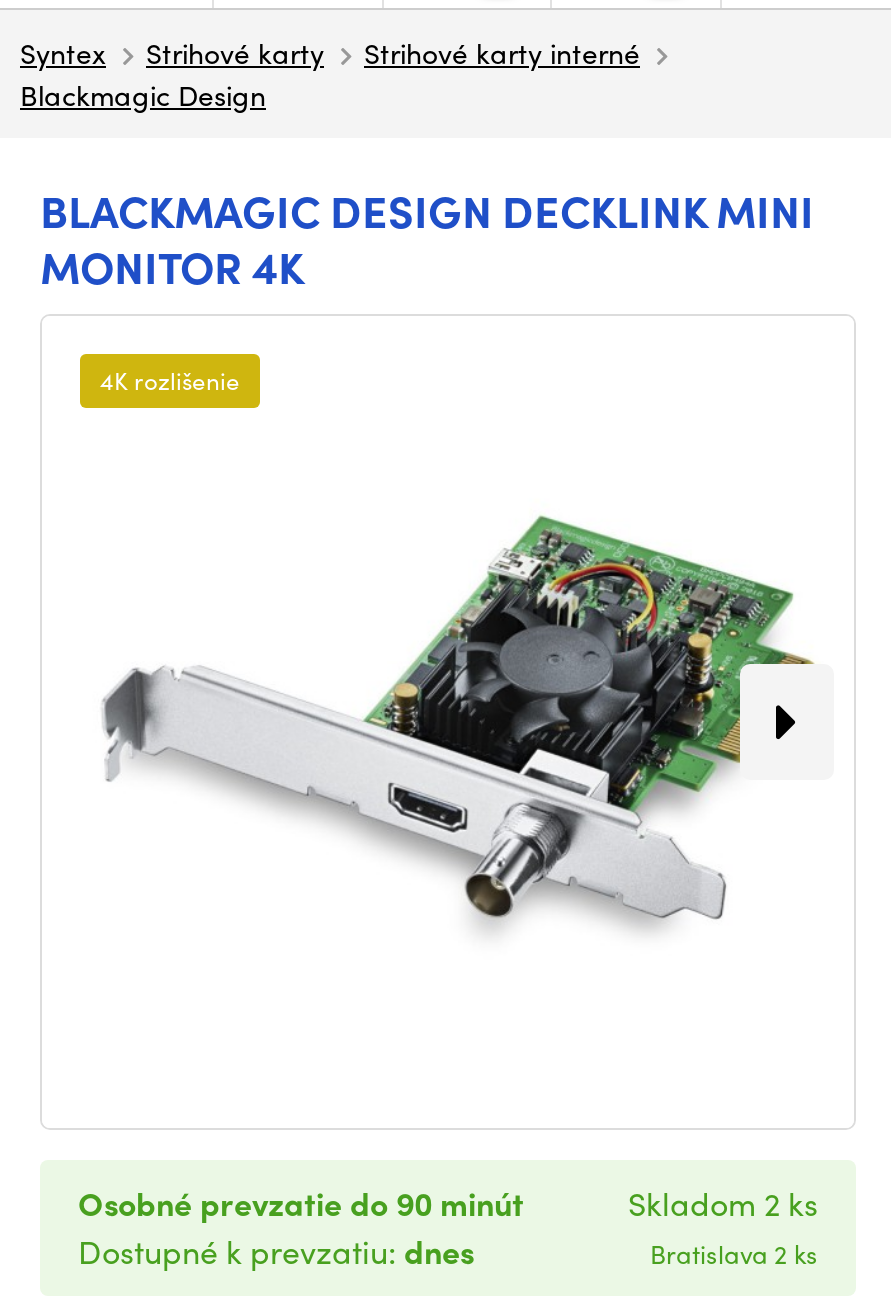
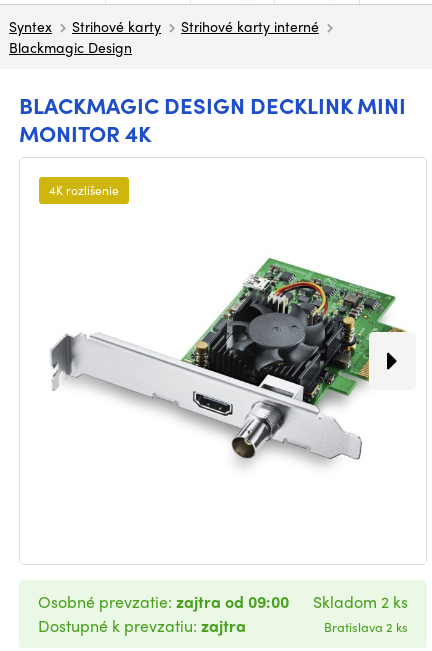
[78,1180,524,1226] Osobné prevzatie do 90 minút -> [38,590,289,613] Osobné prevzatie: zajtra od 09:00
[78,1228,474,1274] Dostupné k prevzatiu: dnes -> [38,614,246,637] Dostupné k prevzatiu: zajtra

